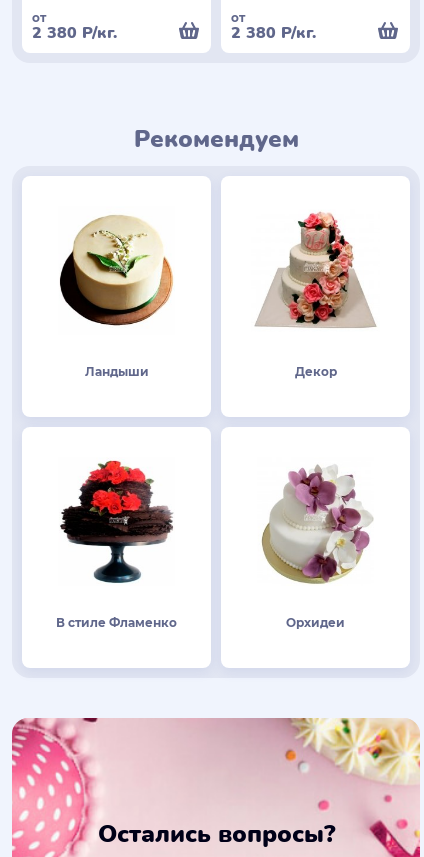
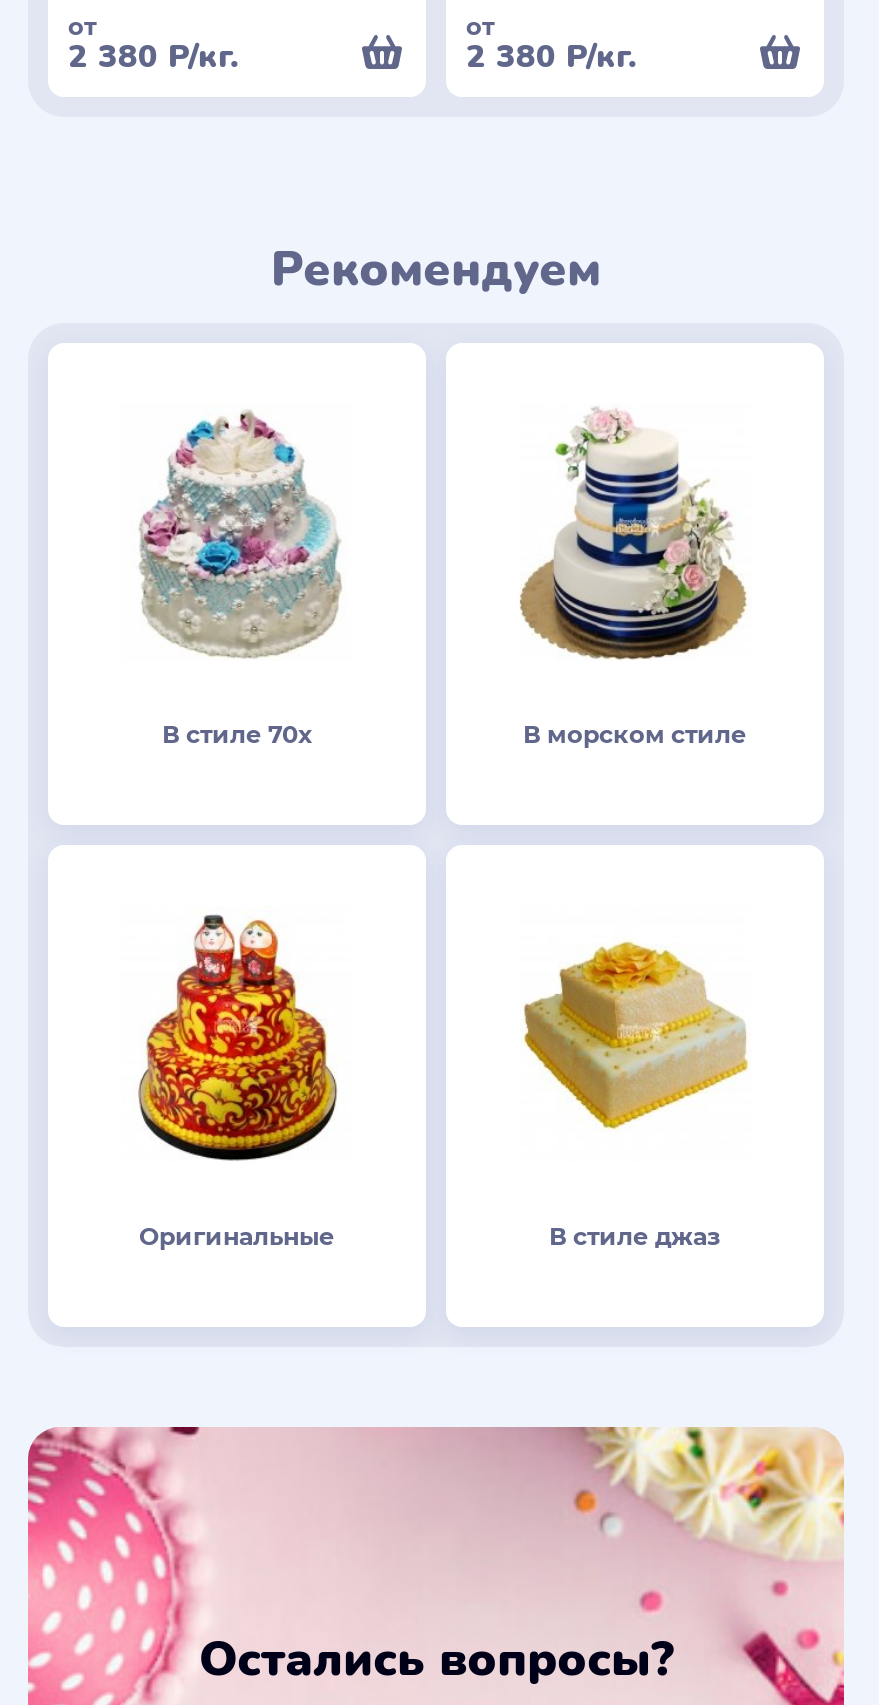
[59,211,174,333] [image] -> [124,409,350,659] [image]
[84,210,377,378] [image] | Ландыши | Декор -> [162,407,754,748] [image] | В стиле 70х | В морском стиле
[56,460,345,629] [image] | В стиле Фламенко | Орхидеи -> [126,913,721,1250] [image] | Оригинальные | В стиле джаз
[260,464,372,585] [image] -> [522,923,750,1159] [image]

